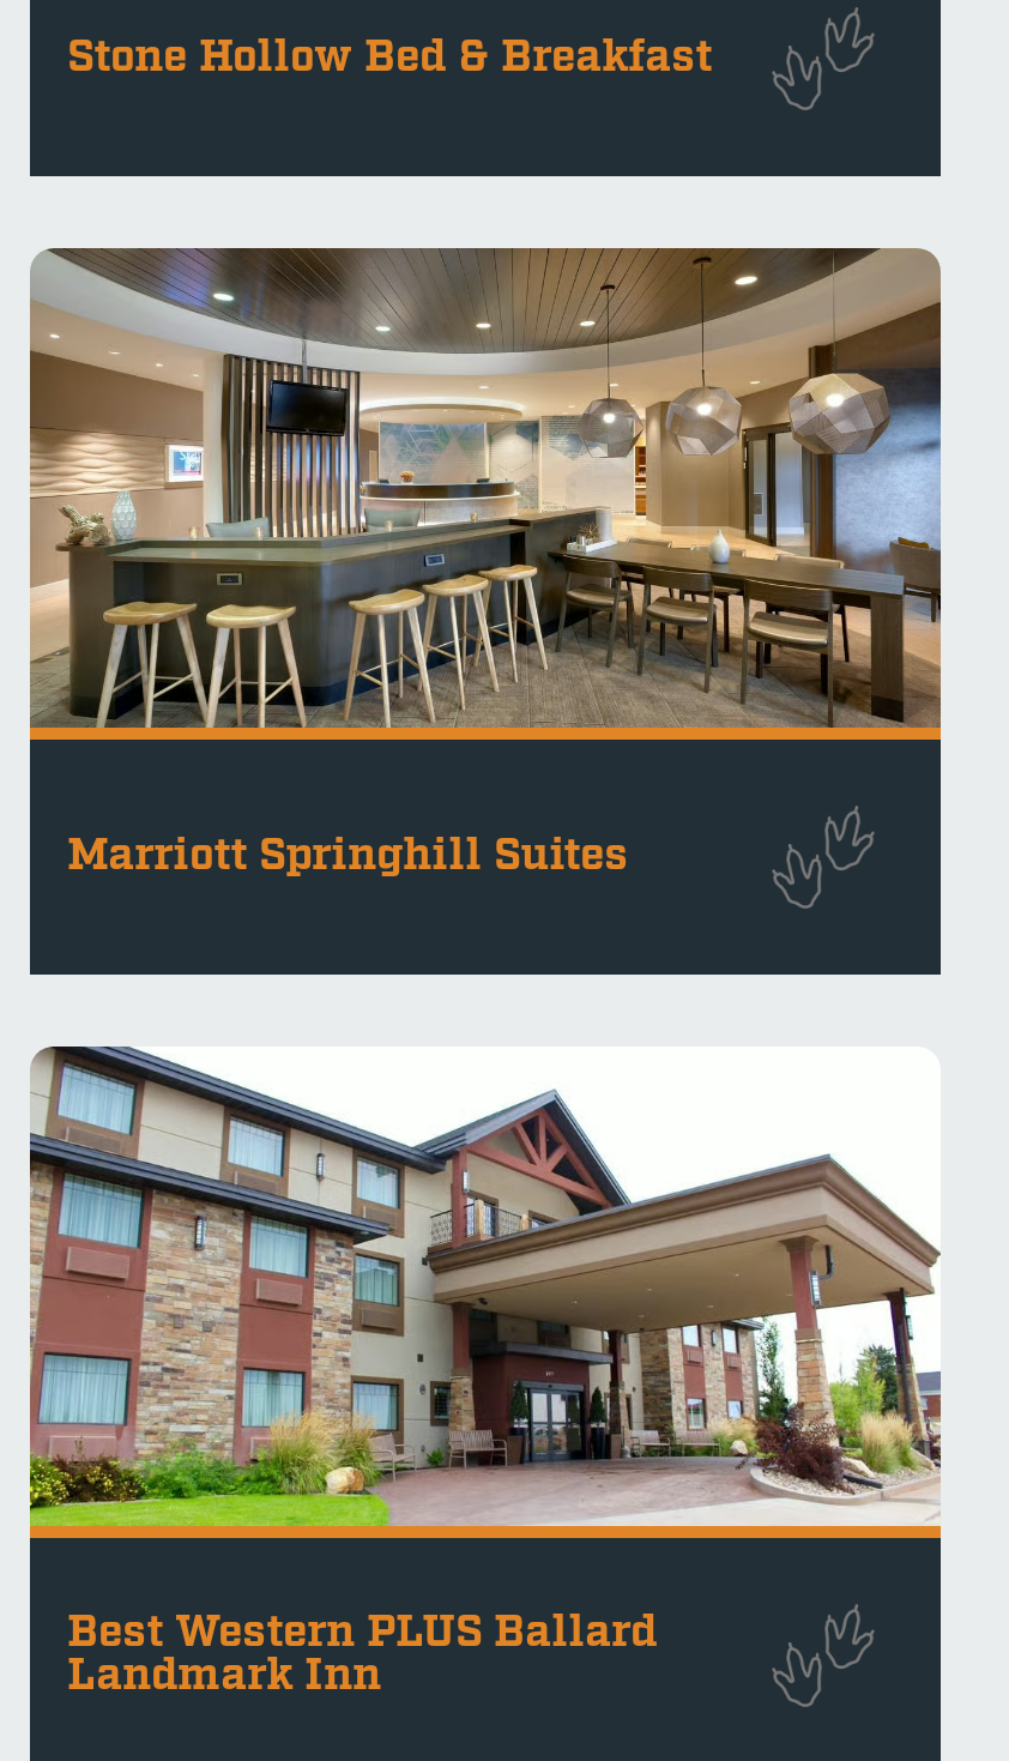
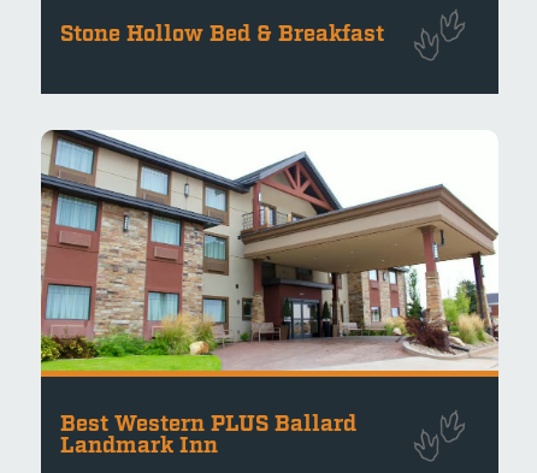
[30,246,943,730] [image] -> none
[67,829,628,884] Marriott Springhill Suites -> none

